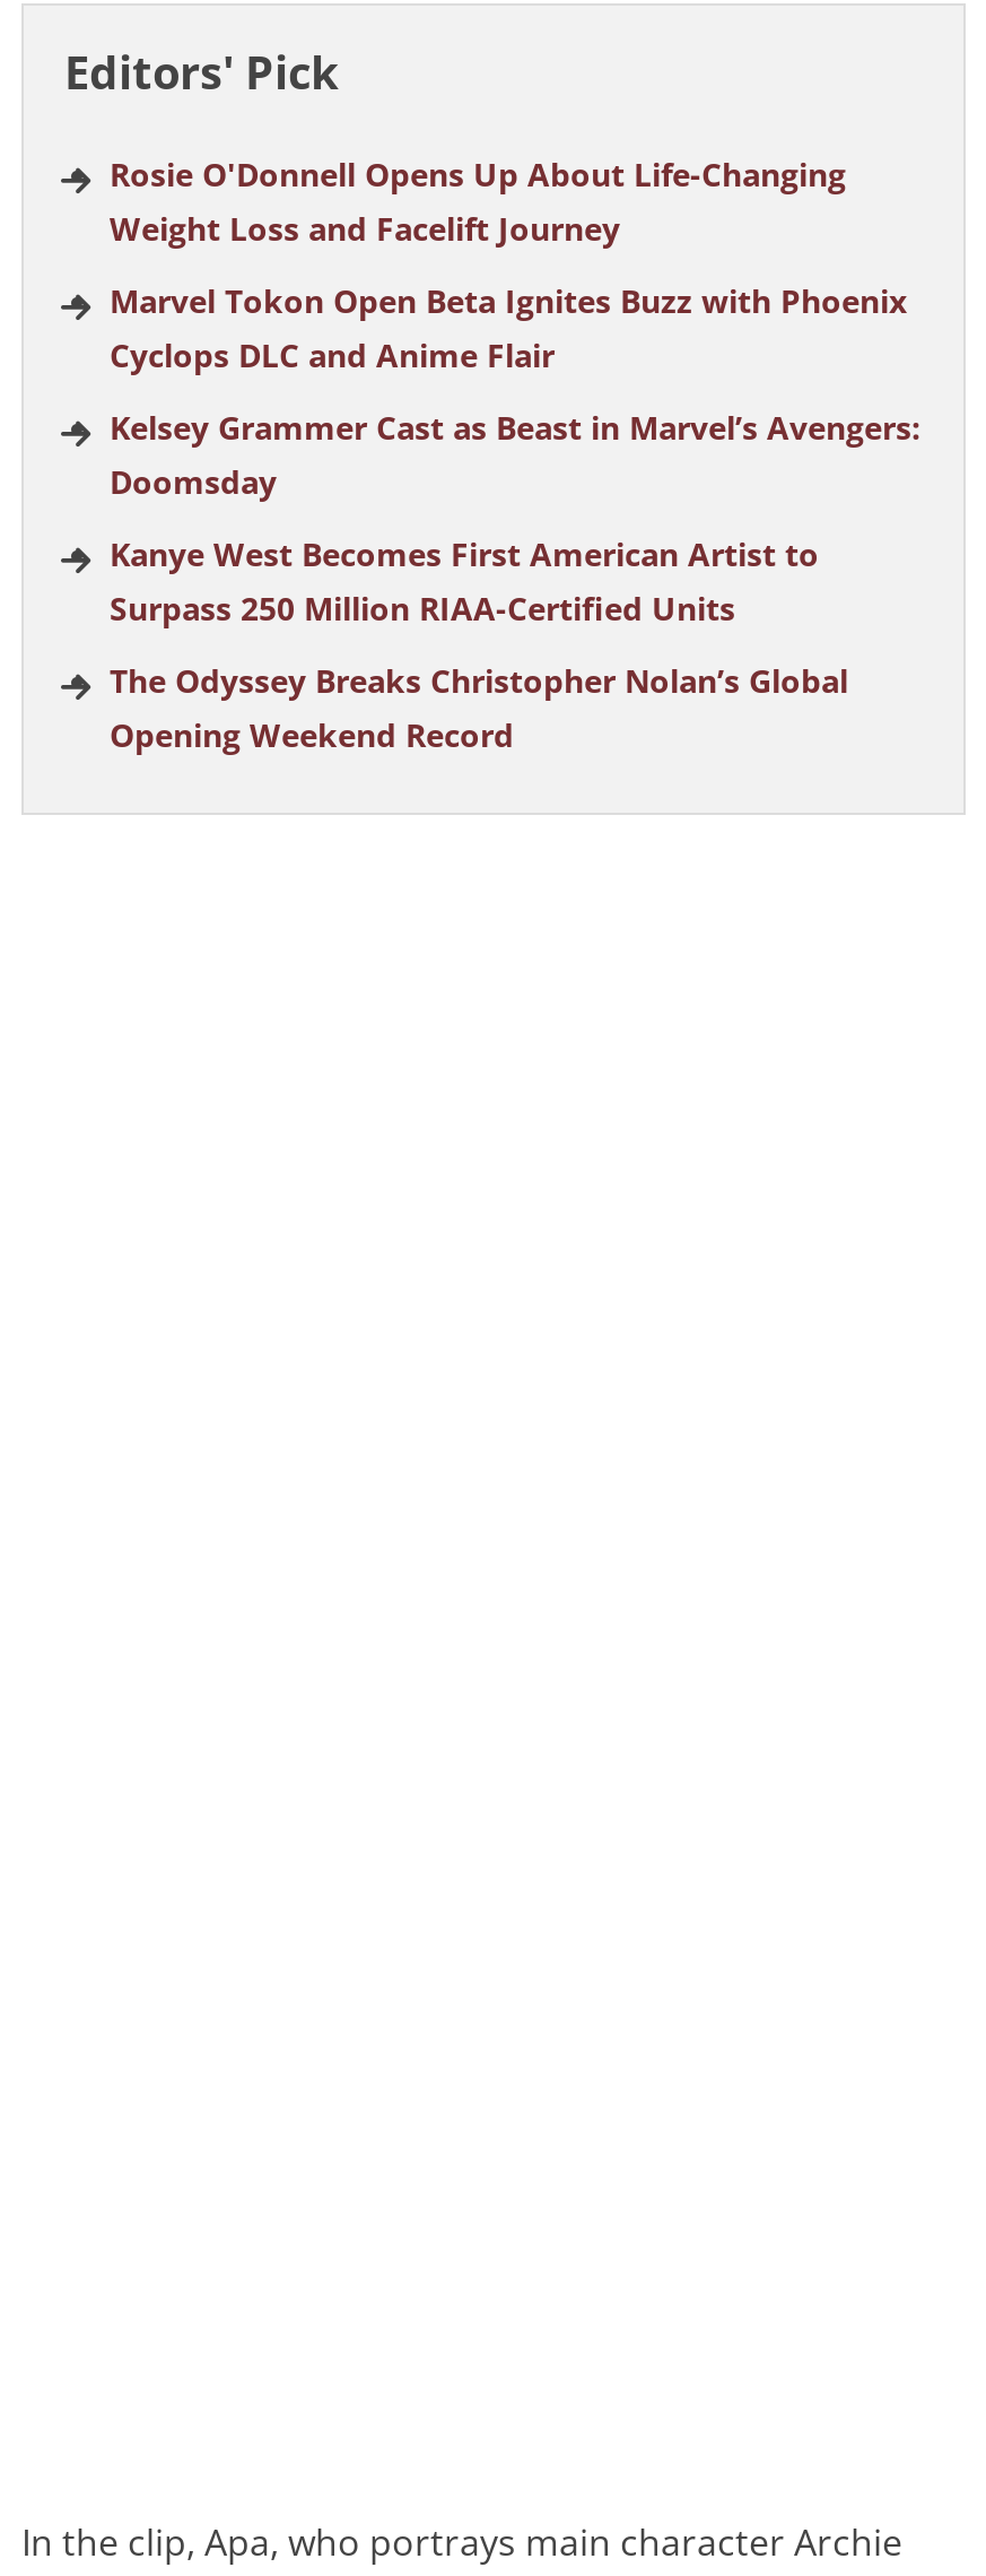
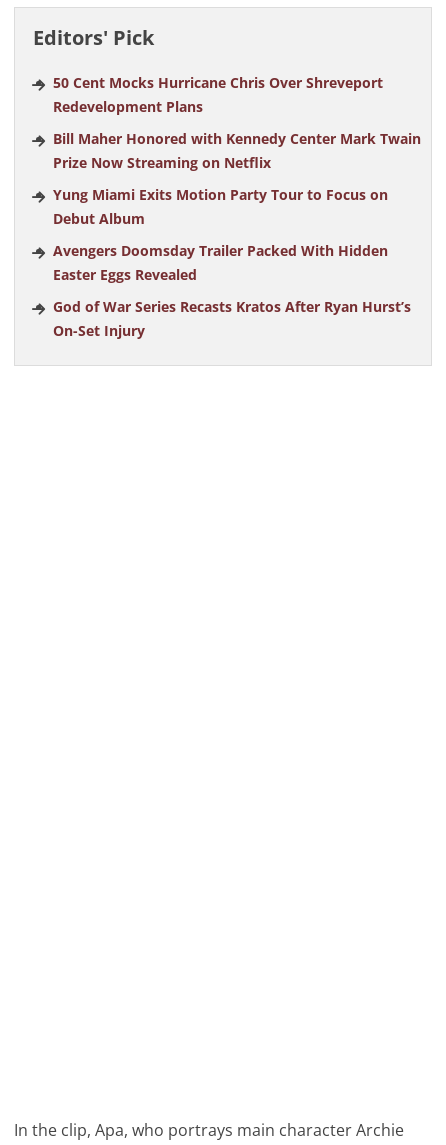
[110,152,846,250] Rosie O'Donnell Opens Up About Life-Changing | Weight Loss and Facelift Journey -> [53,73,383,116] 50 Cent Mocks Hurricane Chris Over Shreveport | Redevelopment Plans
[110,279,907,376] Marvel Tokon Open Beta Ignites Buzz with Phoenix | Cyclops DLC and Anime Flair -> [53,129,421,172] Bill Maher Honored with Kennedy Center Mark Twain | Prize Now Streaming on Netflix
[110,406,920,503] Kelsey Grammer Cast as Beast in Marvel’s Avengers: | Doomsday -> [53,185,388,228] Yung Miami Exits Motion Party Tour to Focus on | Debut Album
[110,532,819,629] Kanye West Becomes First American Artist to | Surpass 250 Million RIAA-Certified Units -> [53,241,388,284] Avengers Doomsday Trailer Packed With Hidden | Easter Eggs Revealed
[110,659,848,756] The Odyssey Breaks Christopher Nolan’s Global | Opening Weekend Record -> [53,297,411,340] God of War Series Recasts Kratos After Ryan Hurst’s | On-Set Injury

